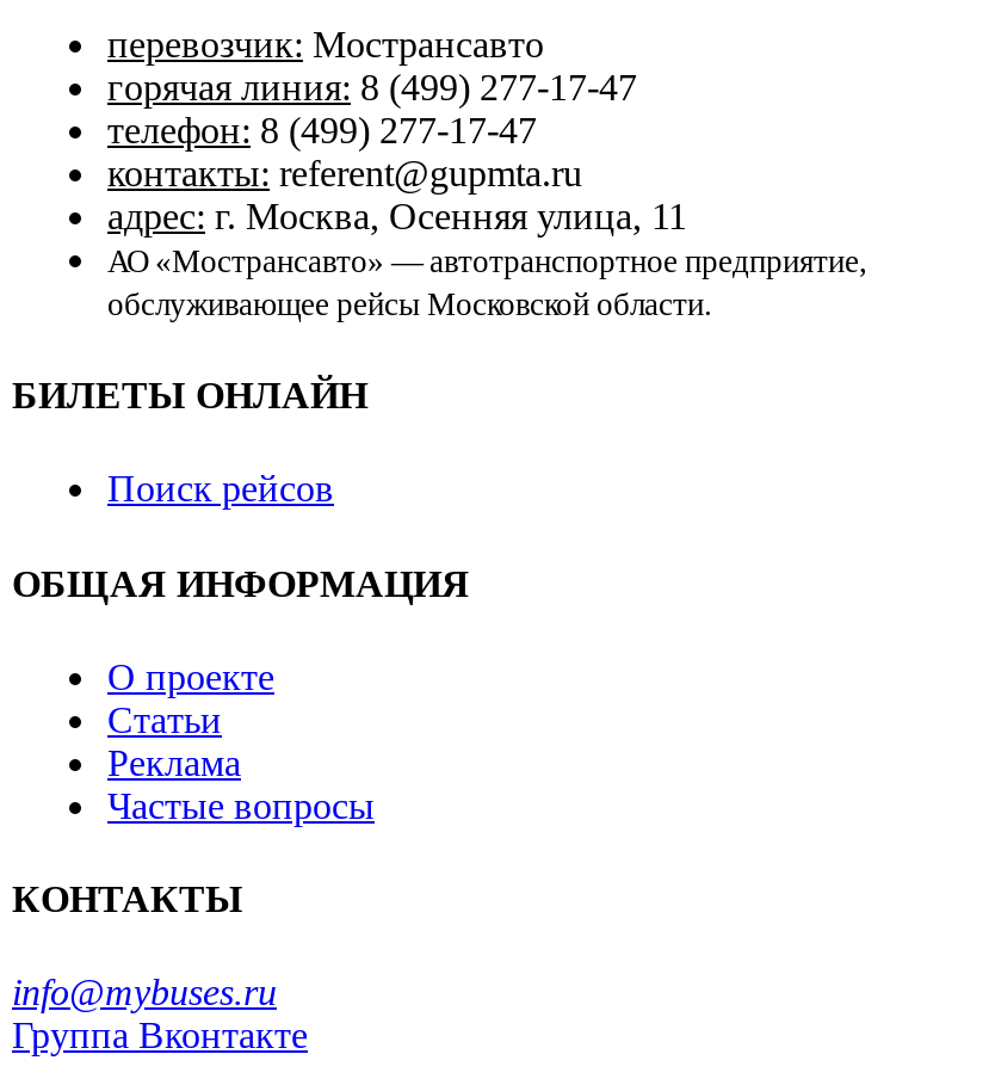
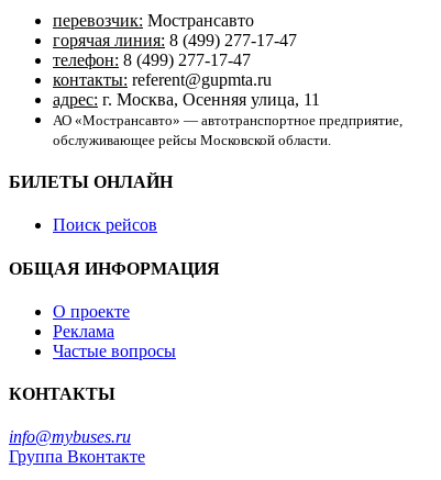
[107,699,222,740] Статьи -> none

